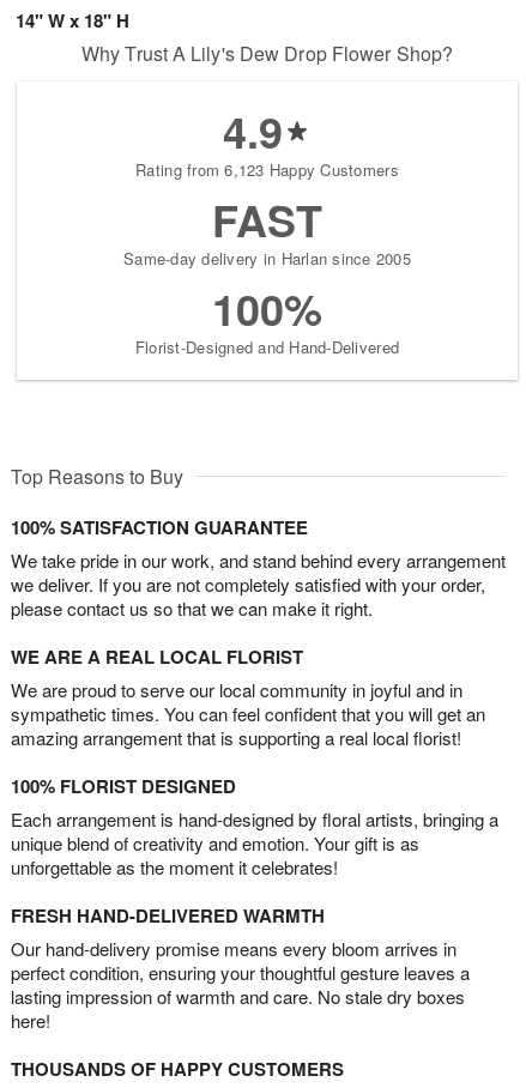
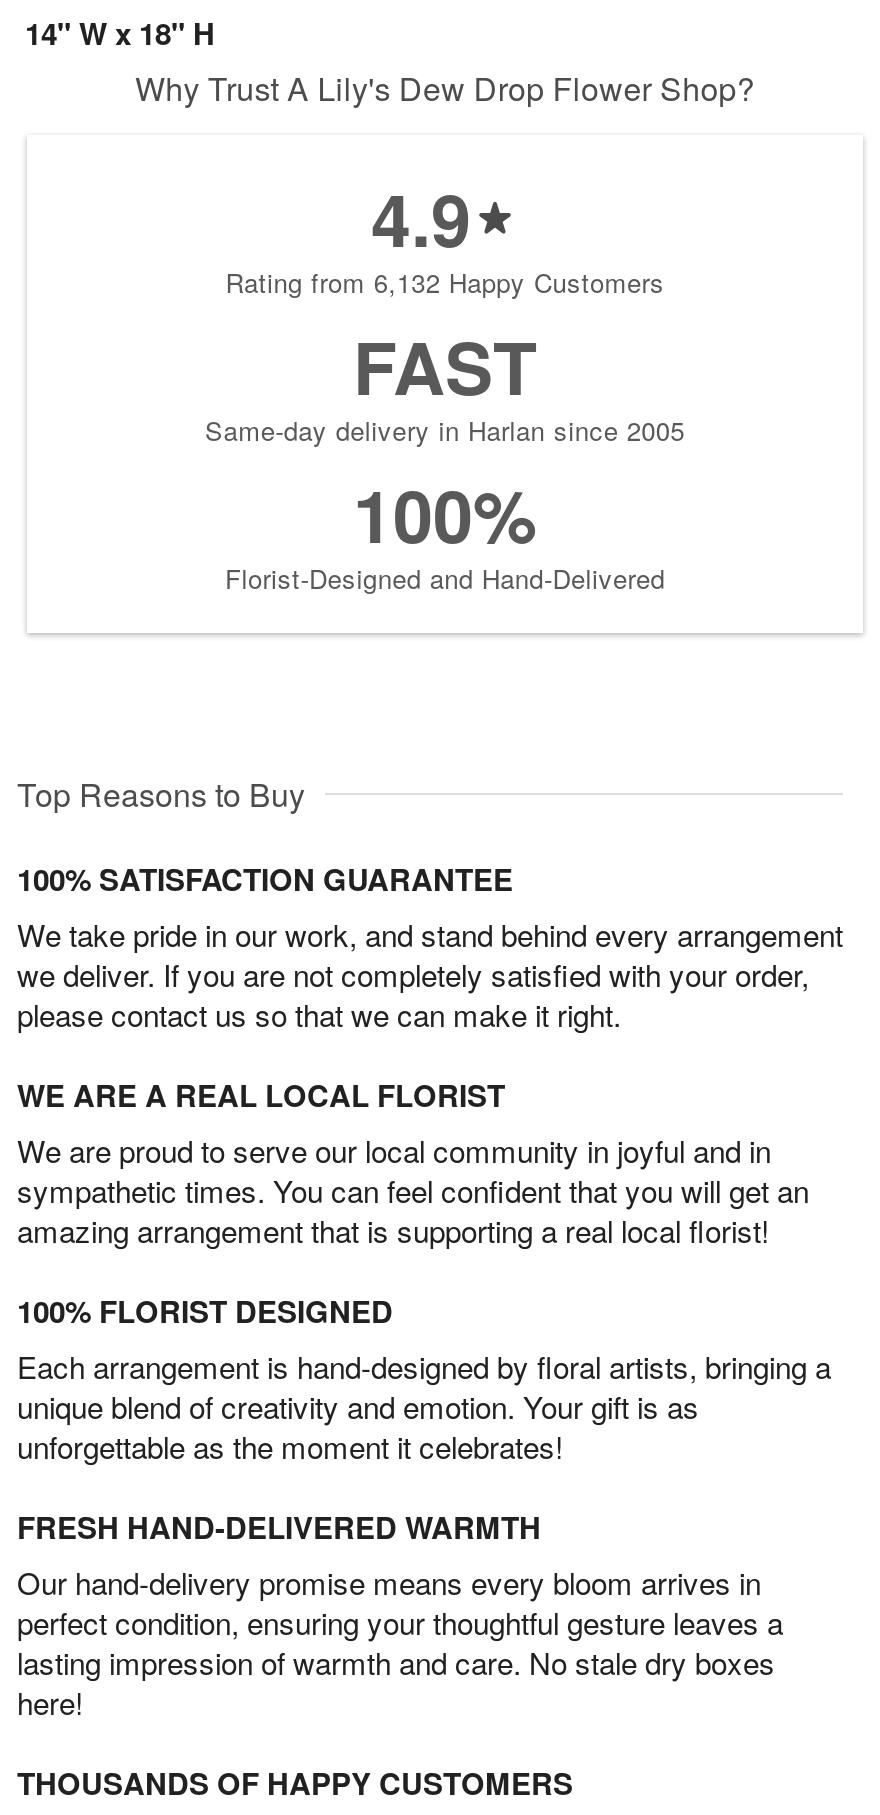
[136,159,399,181] Rating from 6,123 Happy Customers -> [225,264,665,302] Rating from 6,132 Happy Customers

